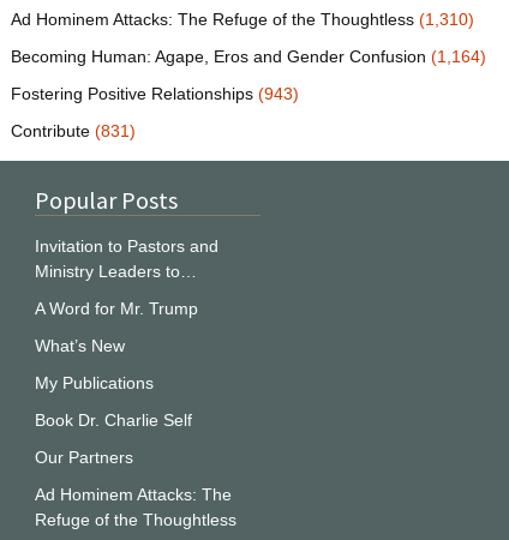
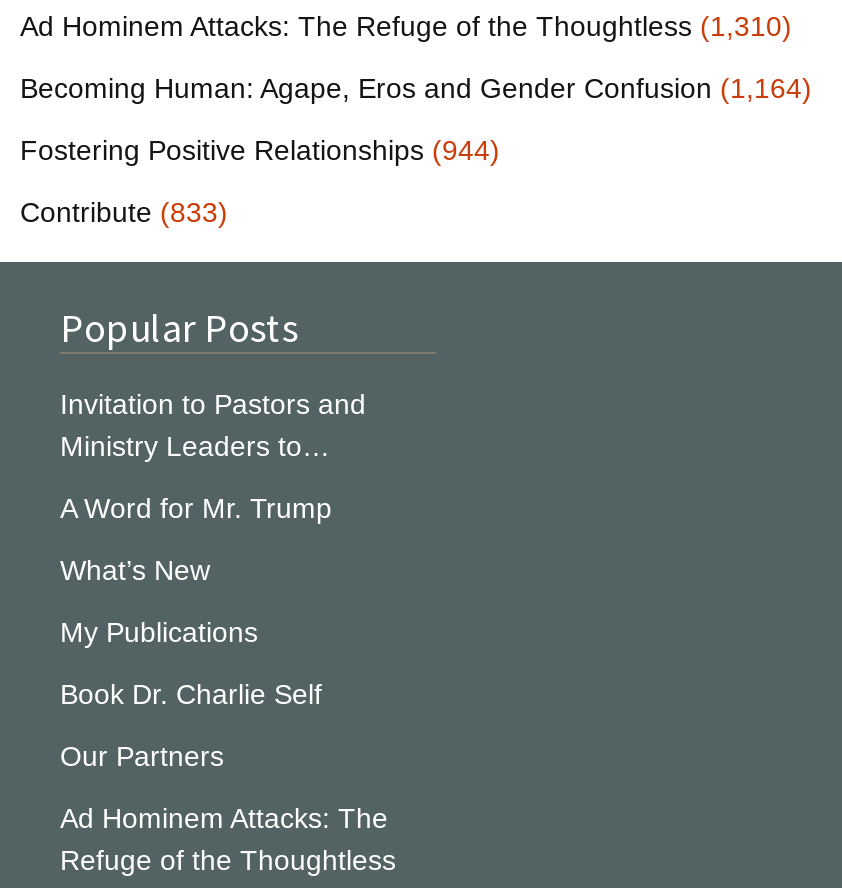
[11,84,299,103] Fostering Positive Relationships (943) -> [20,134,500,166] Fostering Positive Relationships (944)
[11,121,136,140] Contribute (831) -> [20,196,228,228] Contribute (833)

